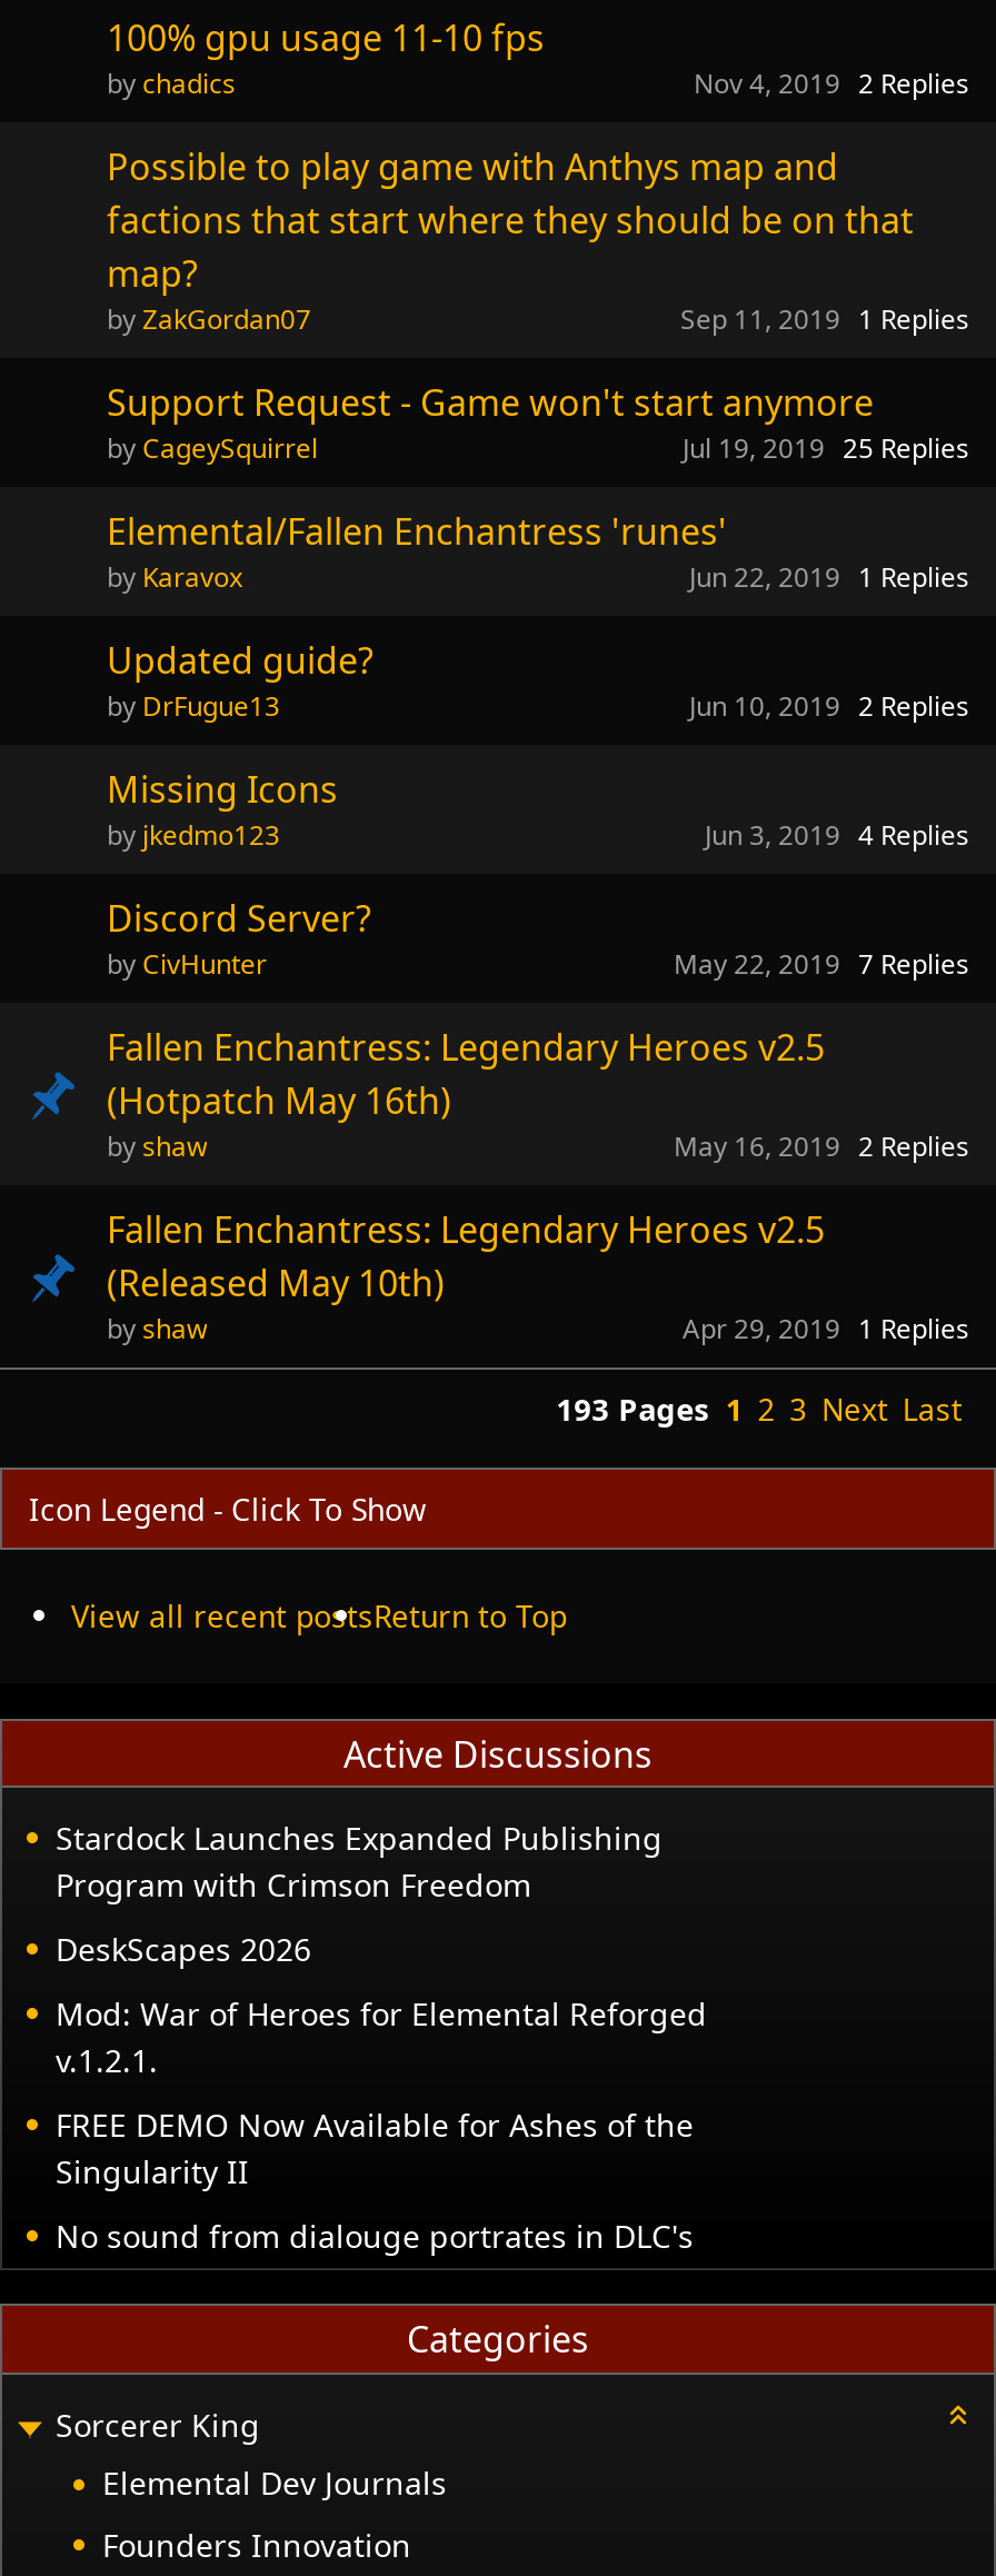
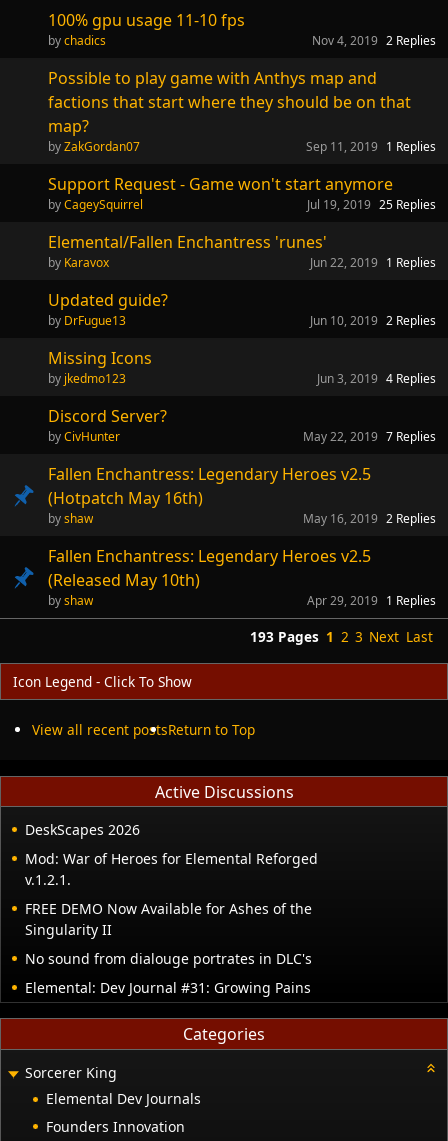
[56,1818,663,1907] Stardock Launches Expanded Publishing | Program with Crimson Freedom -> none
moved [56,1929,707,2258] -> [25,820,318,968]: DeskScapes 2026 | Mod: War of Heroes for Elemental Reforged | v.1.2.1. | FREE DEMO Now Available for Ashes of the | Singularity II | No sound from dialouge portrates in DLC's
none -> [25,978,311,997] Elemental: Dev Journal #31: Growing Pains

